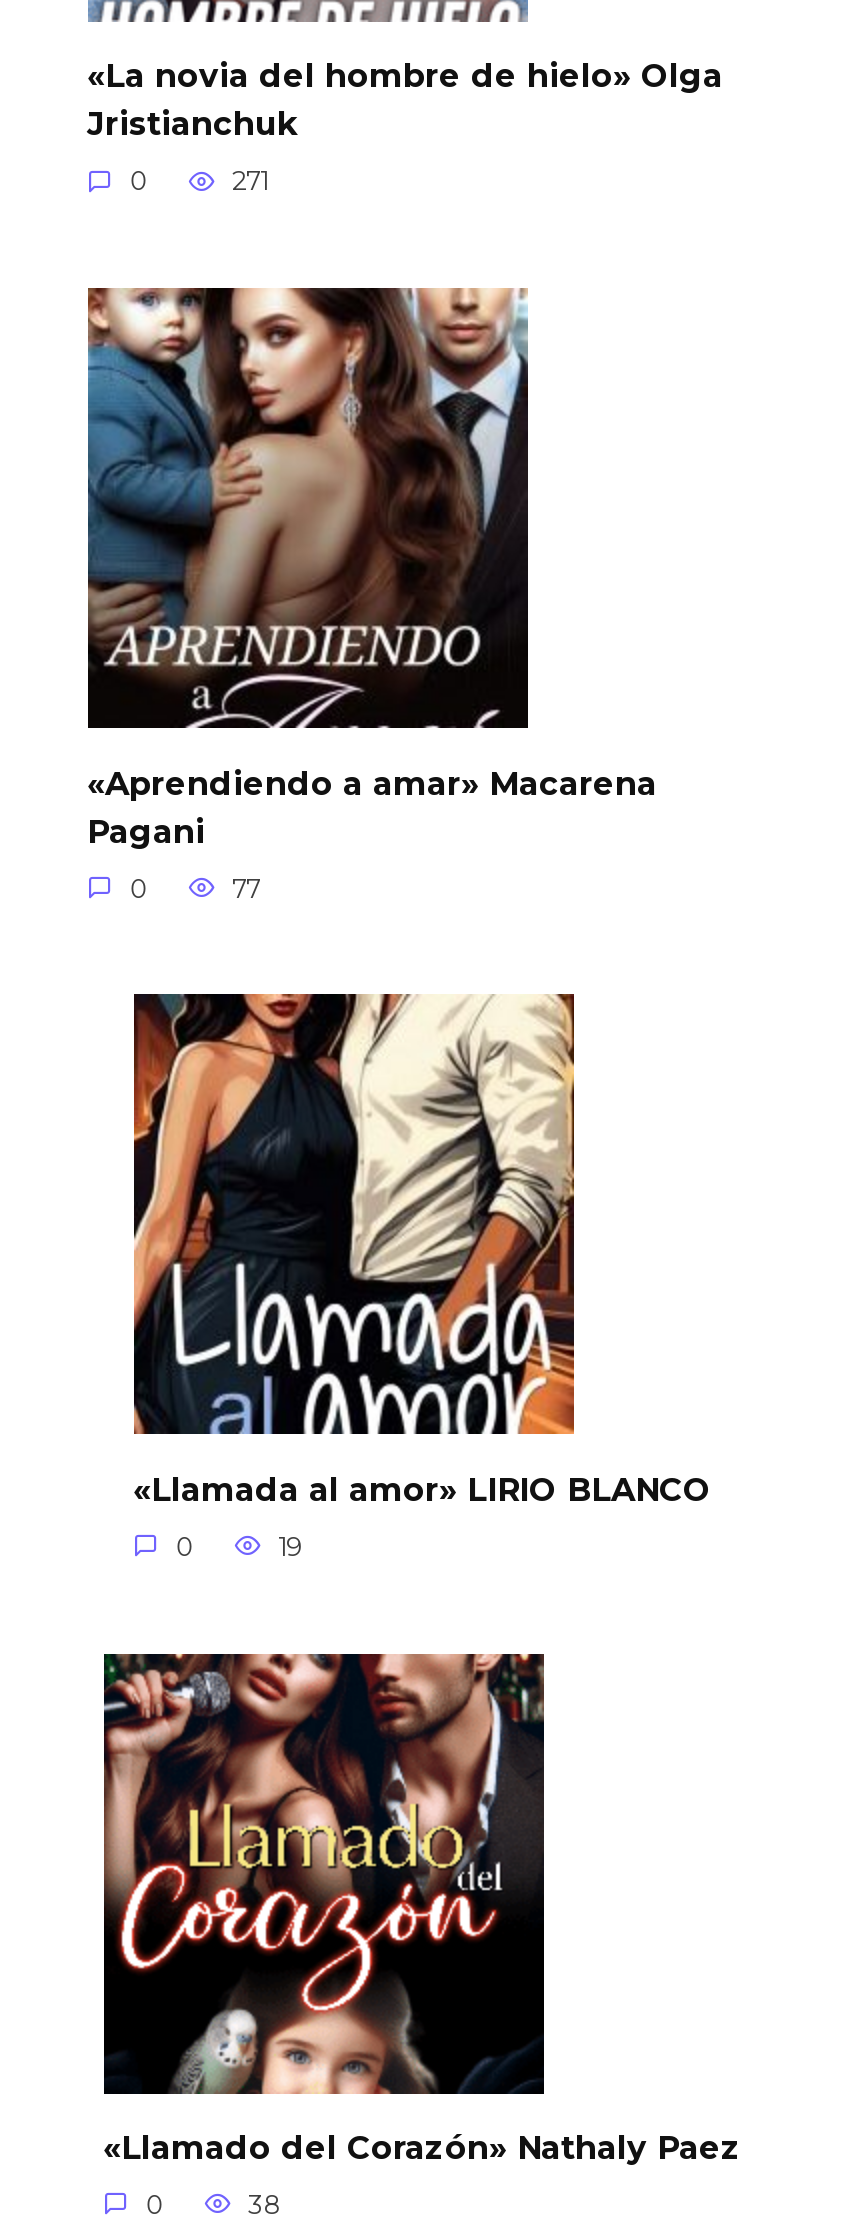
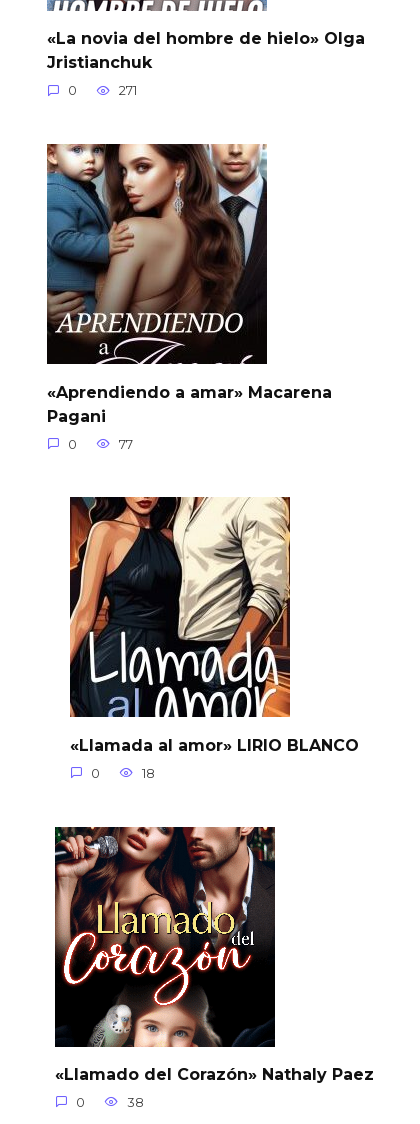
[278,1532,302,1562] 19 -> [142,766,155,781] 18

